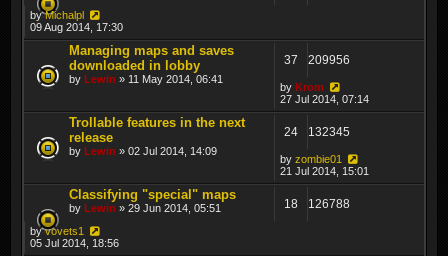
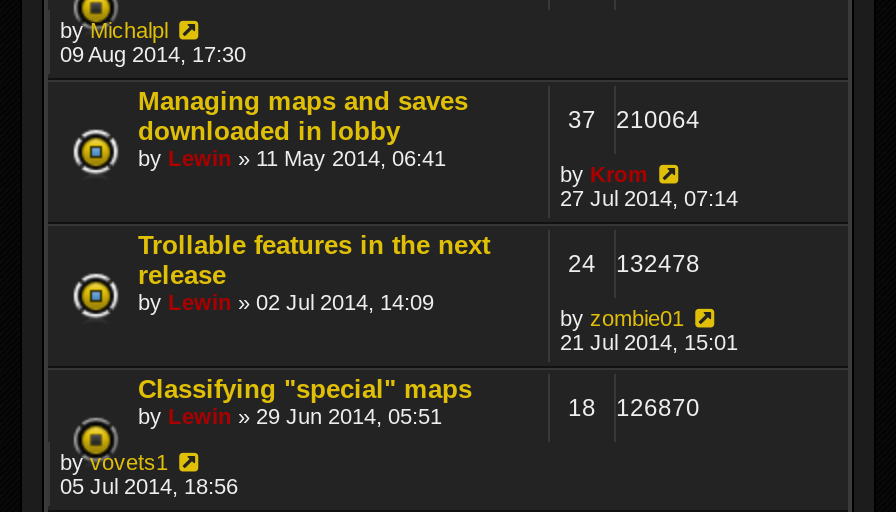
[284,53,350,67] 37 209956 -> [568,105,700,133] 37 210064
[284,125,350,139] 24 132345 -> [568,249,700,277] 24 132478
[284,197,350,211] 18 126788 -> [568,393,700,421] 18 126870

